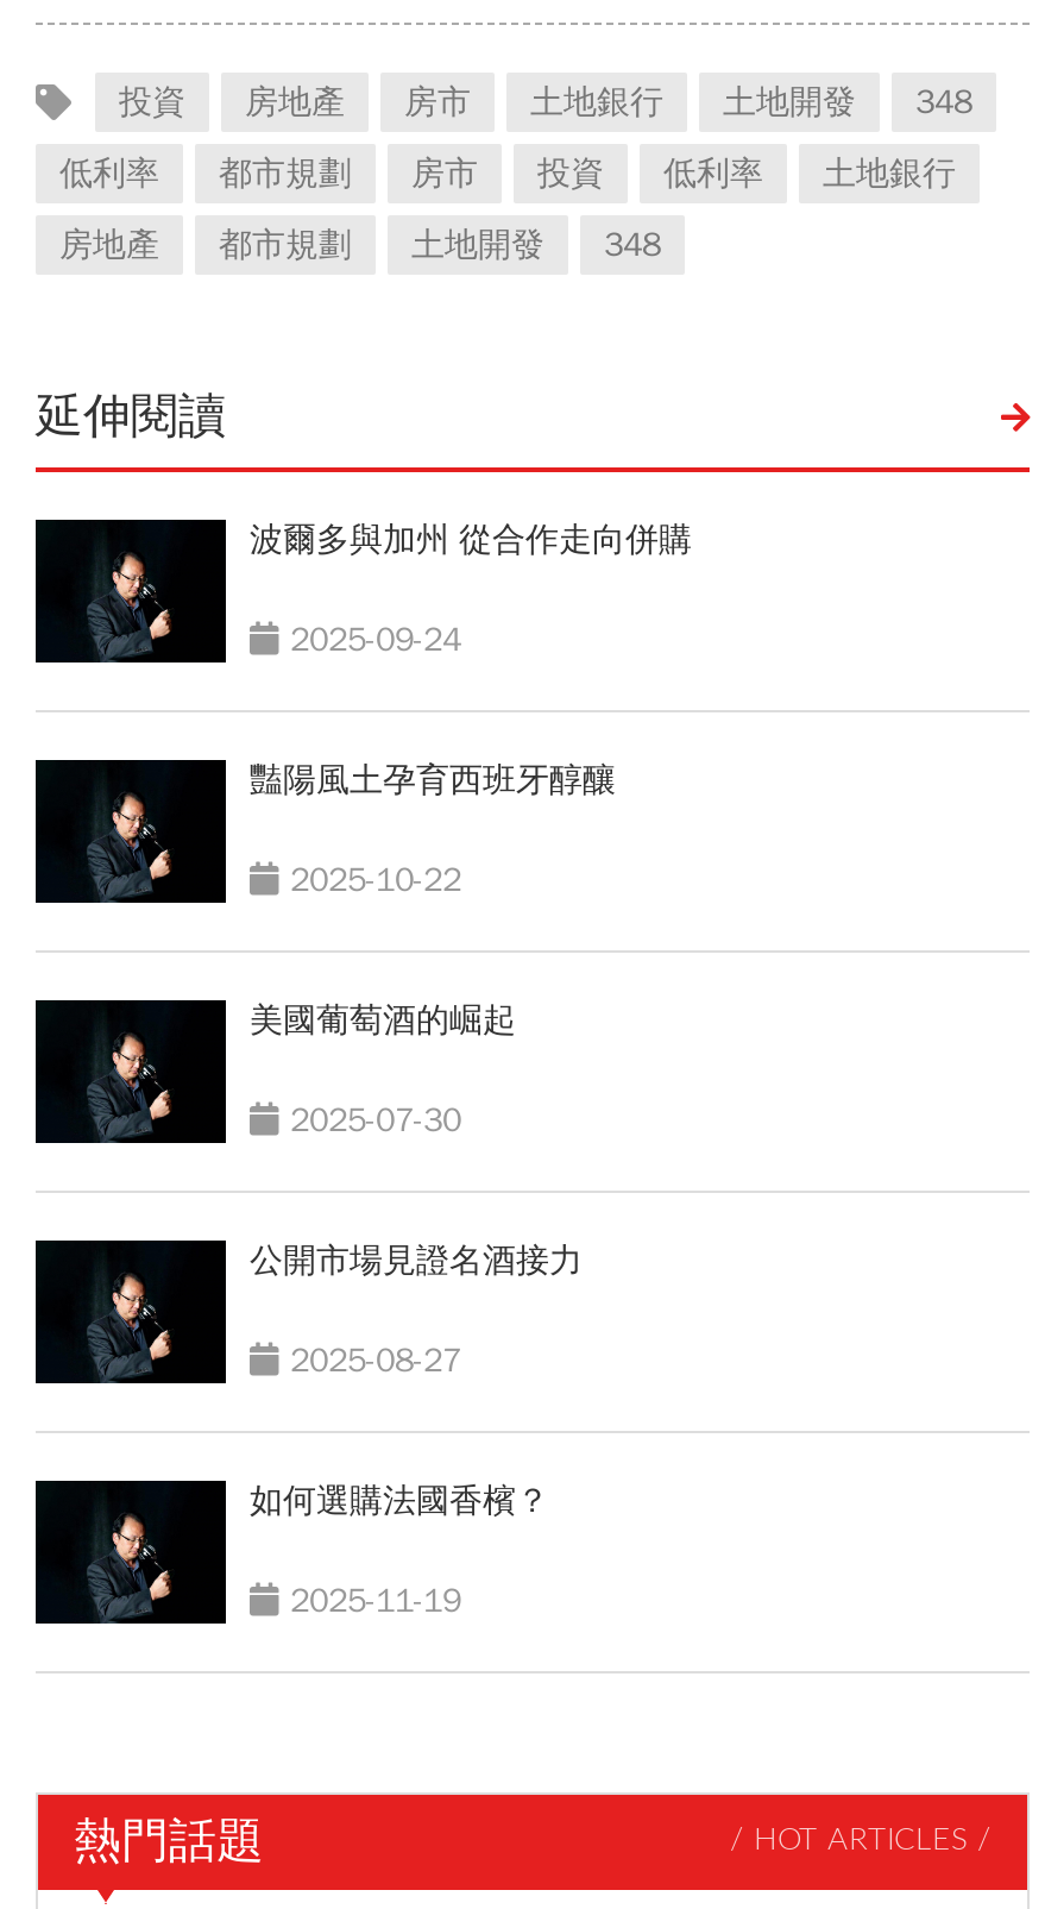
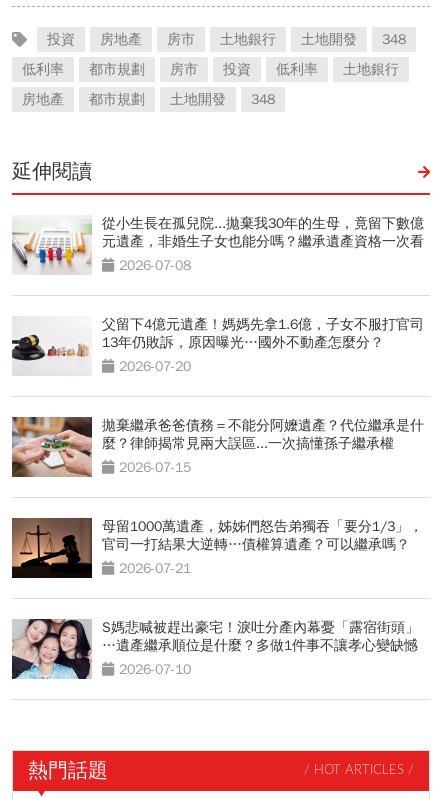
[33,517,692,1620] [image] | 波爾多與加州 從合作走向併購 | 2025-09-24 | 豔陽風土孕育西班牙醇釀 | 2025-10-22 | 美國葡萄酒的崛起 | 2025-07-30 | 公開市場見證名酒接力 | 2025-08-27 | 如何選購法國香檳？ | 2025-11-19 -> [12,215,424,678] [image] | 從小生長在孤兒院...拋棄我30年的生母，竟留下數億 | 元遺產，非婚生子女也能分嗎？繼承遺產資格一次看 | 2026-07-08 | 父留下4億元遺產！媽媽先拿1.6億，子女不服打官司 | 13年仍敗訴，原因曝光…國外不動產怎麼分？ | 2026-07-20 | 拋棄繼承爸爸債務＝不能分阿嬤遺產？代位繼承是什 | 麼？律師揭常見兩大誤區...一次搞懂孫子繼承權 | 2026-07-15 | 母留1000萬遺產，姊姊們怒告弟獨吞「要分1/3」， | 官司一打結果大逆轉…債權算遺產？可以繼承嗎？ | 2026-07-21 | S媽悲喊被趕出豪宅！淚吐分產內幕憂「露宿街頭」 | …遺產繼承順位是什麼？多做1件事不讓孝心變缺憾 | 2026-07-10
[33,758,228,905] [image] -> [12,316,92,376] [image]
[33,998,228,1145] [image] -> [11,416,93,478] [image]
[33,1238,224,1383] [image] -> [11,517,92,578] [image]
[33,1478,228,1626] [image] -> [12,618,92,680] [image]

